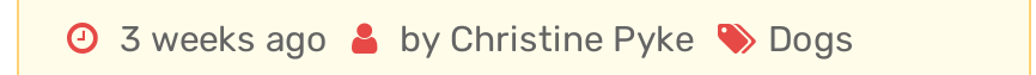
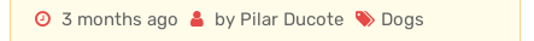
[110,25,328,61] 3 weeks ago -> [57,12,178,30] 3 months ago
[390,25,694,61] by Christine Pyke -> [210,12,344,30] by Pilar Ducote

